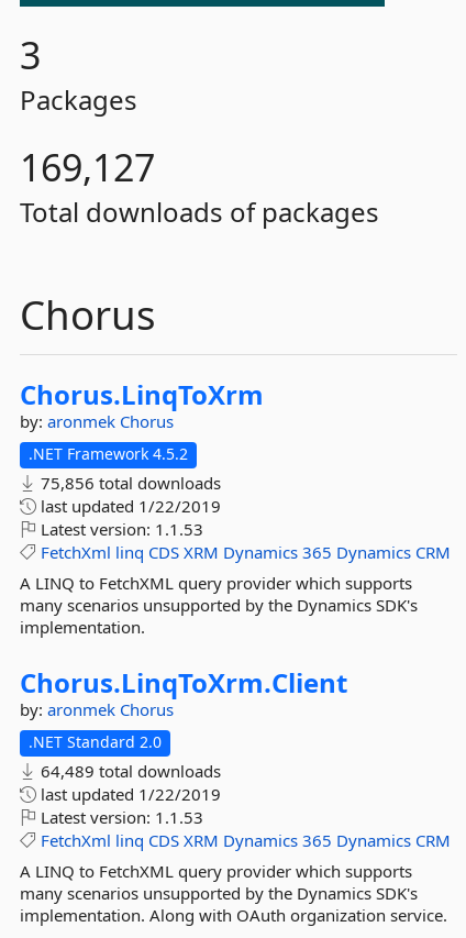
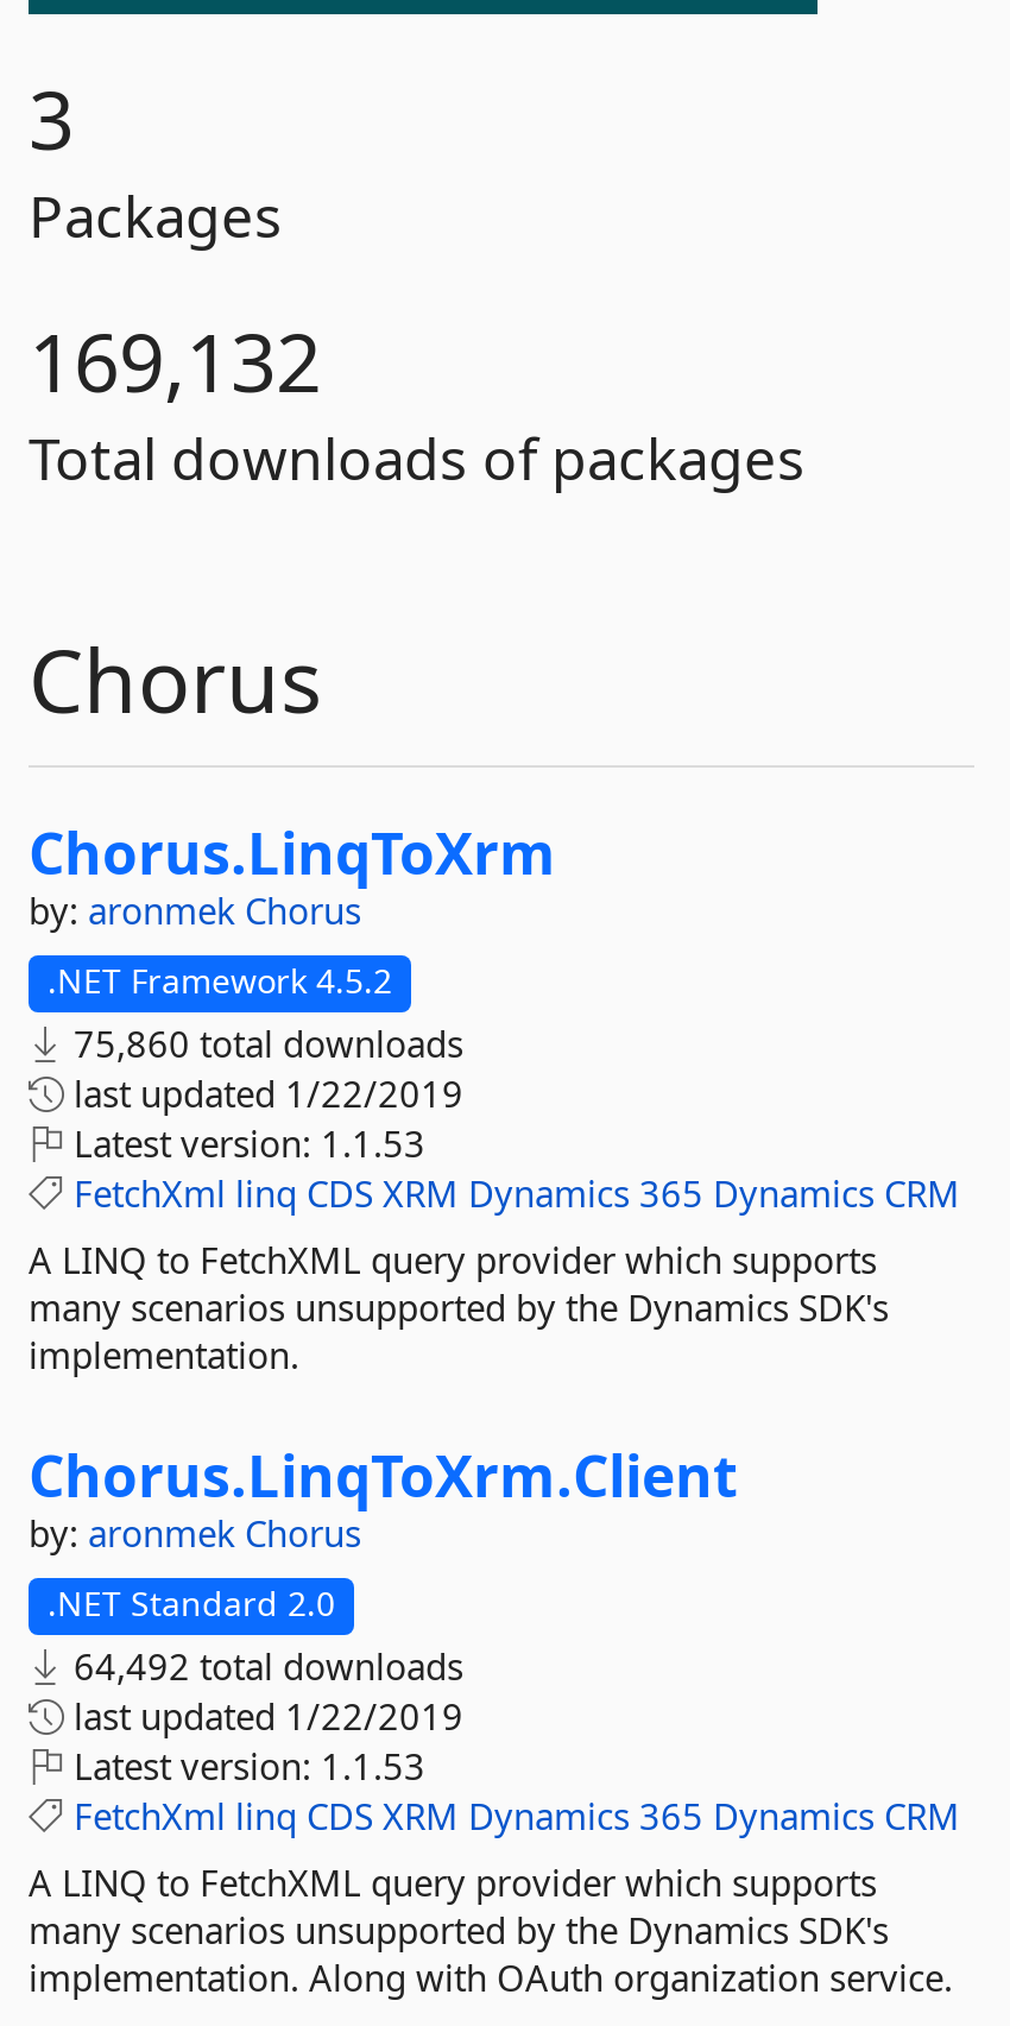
[20,142,155,192] 169,127 -> [29,307,321,416] 169,132
[36,472,221,494] 75,856 total downloads -> [64,1020,463,1067] 75,860 total downloads
[36,760,221,782] 64,489 total downloads -> [64,1642,463,1690] 64,492 total downloads

